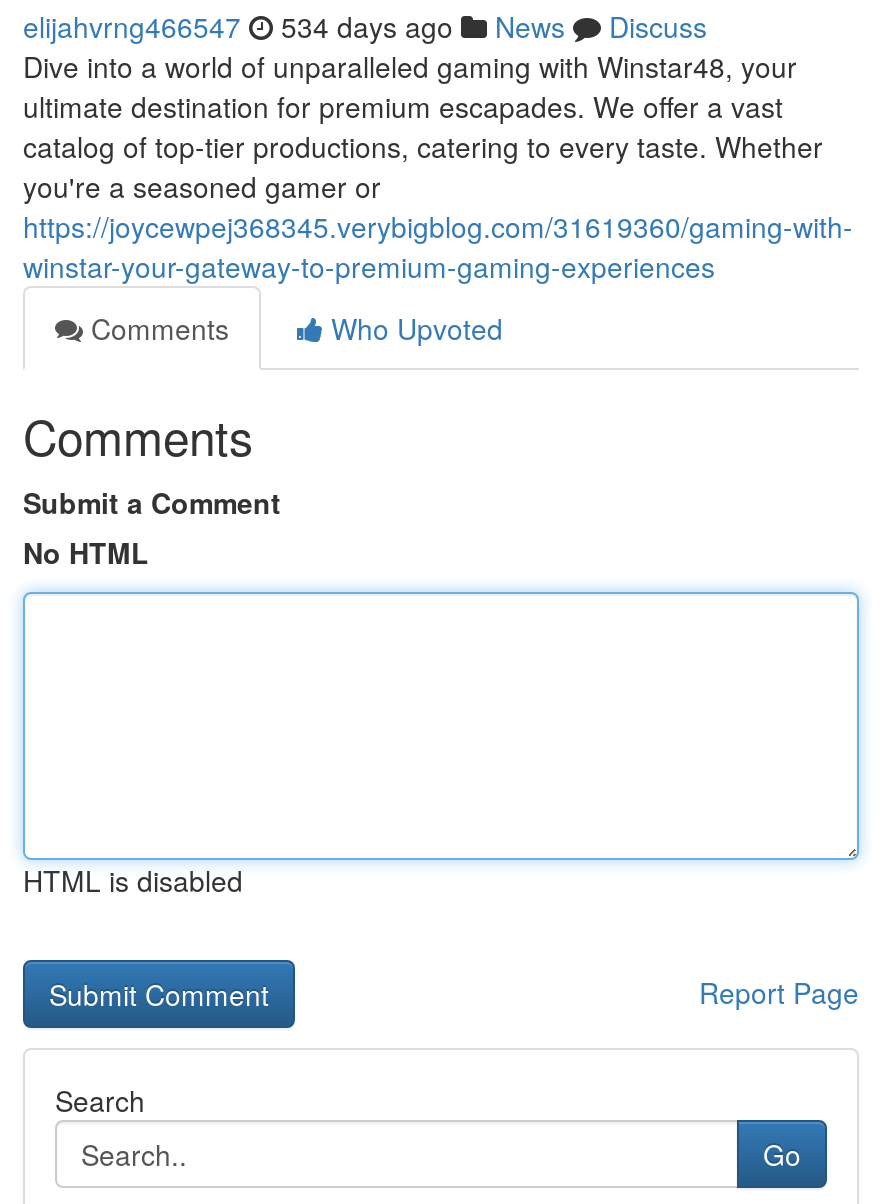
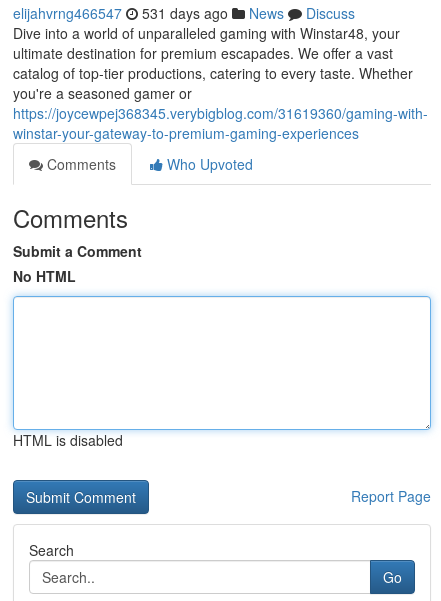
[23,6,707,46] elijahvrng466547 534 days ago News Discuss -> [13,3,355,23] elijahvrng466547 531 days ago News Discuss

